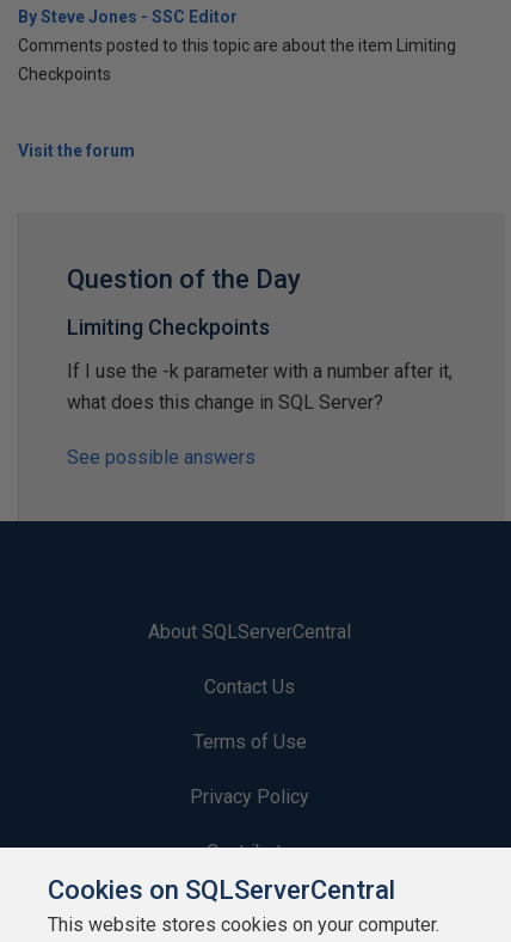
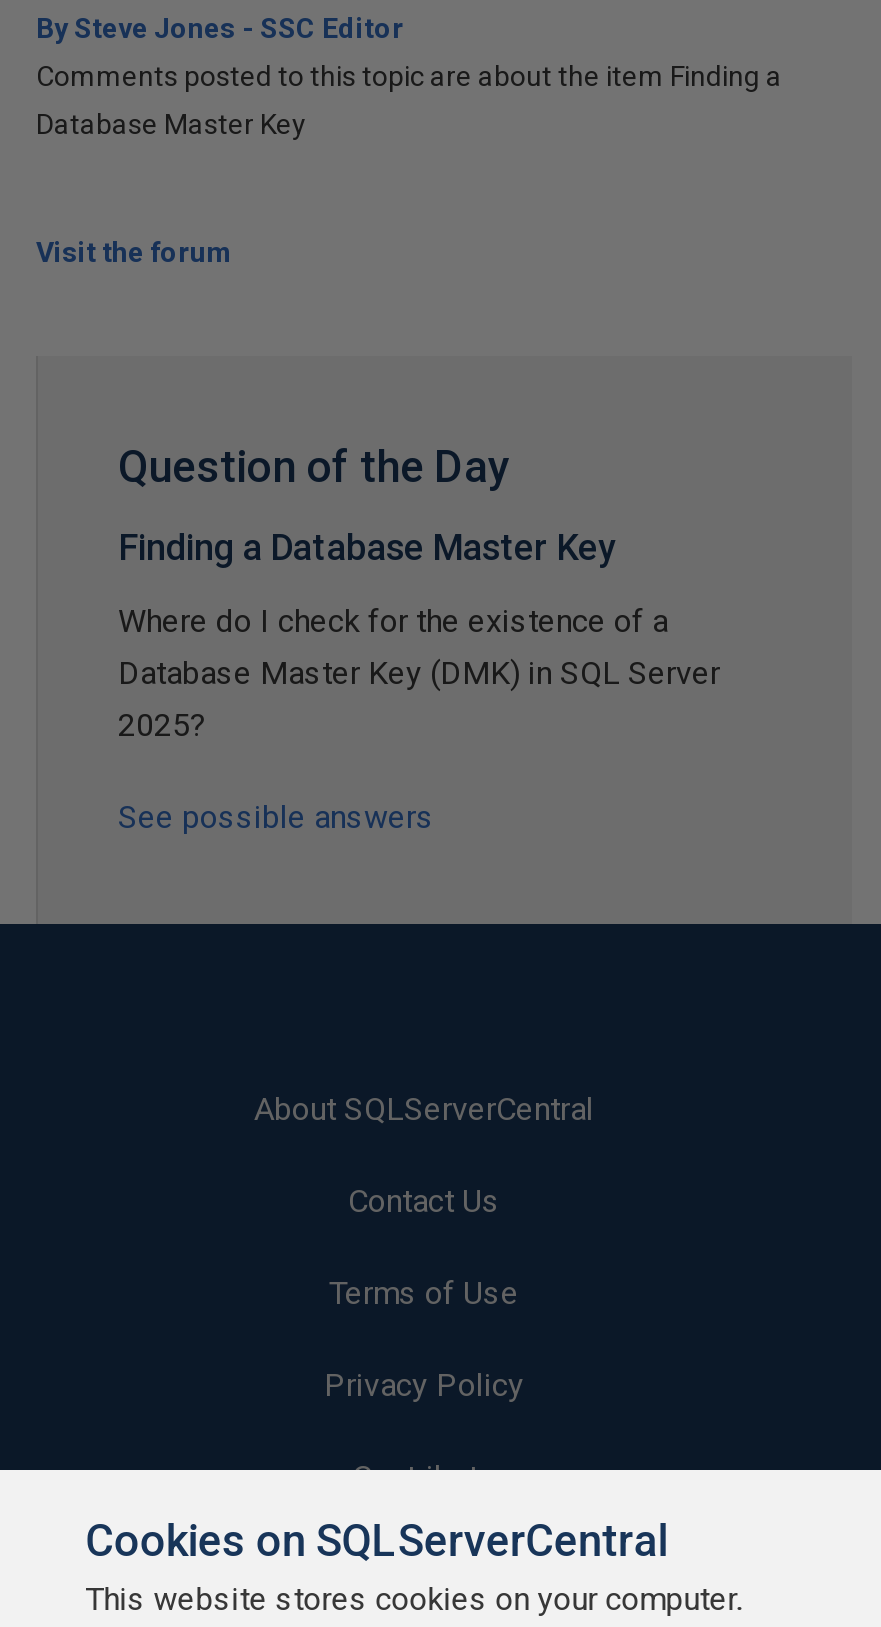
[18,36,456,55] Comments posted to this topic are about the item Limiting -> [36,60,782,92] Comments posted to this topic are about the item Finding a
[18,65,111,84] Checkpoints -> [36,108,306,140] Database Master Key
[67,314,270,340] Limiting Checkpoints -> [118,526,616,568] Finding a Database Master Key
[67,360,452,414] If I use the -k parameter with a number after it, | what does this change in SQL Server? -> [118,602,720,744] Where do I check for the existence of a | Database Master Key (DMK) in SQL Server | 2025?

